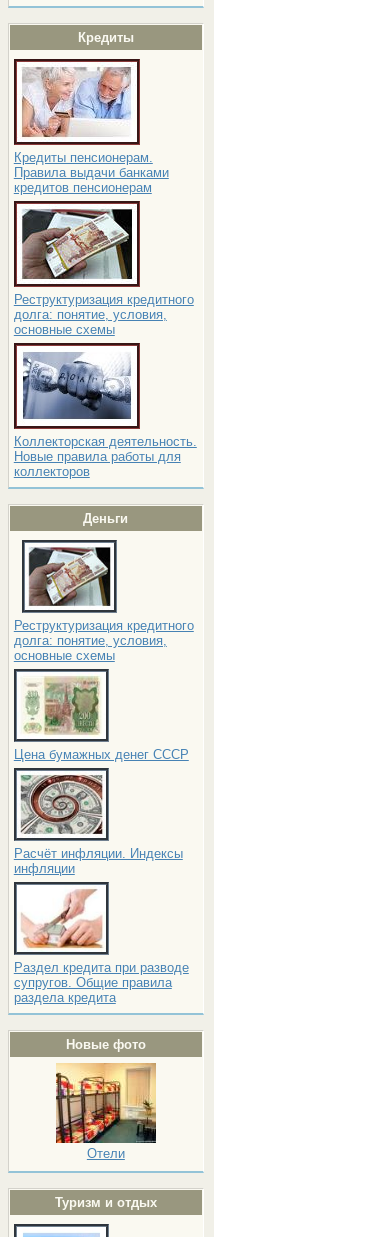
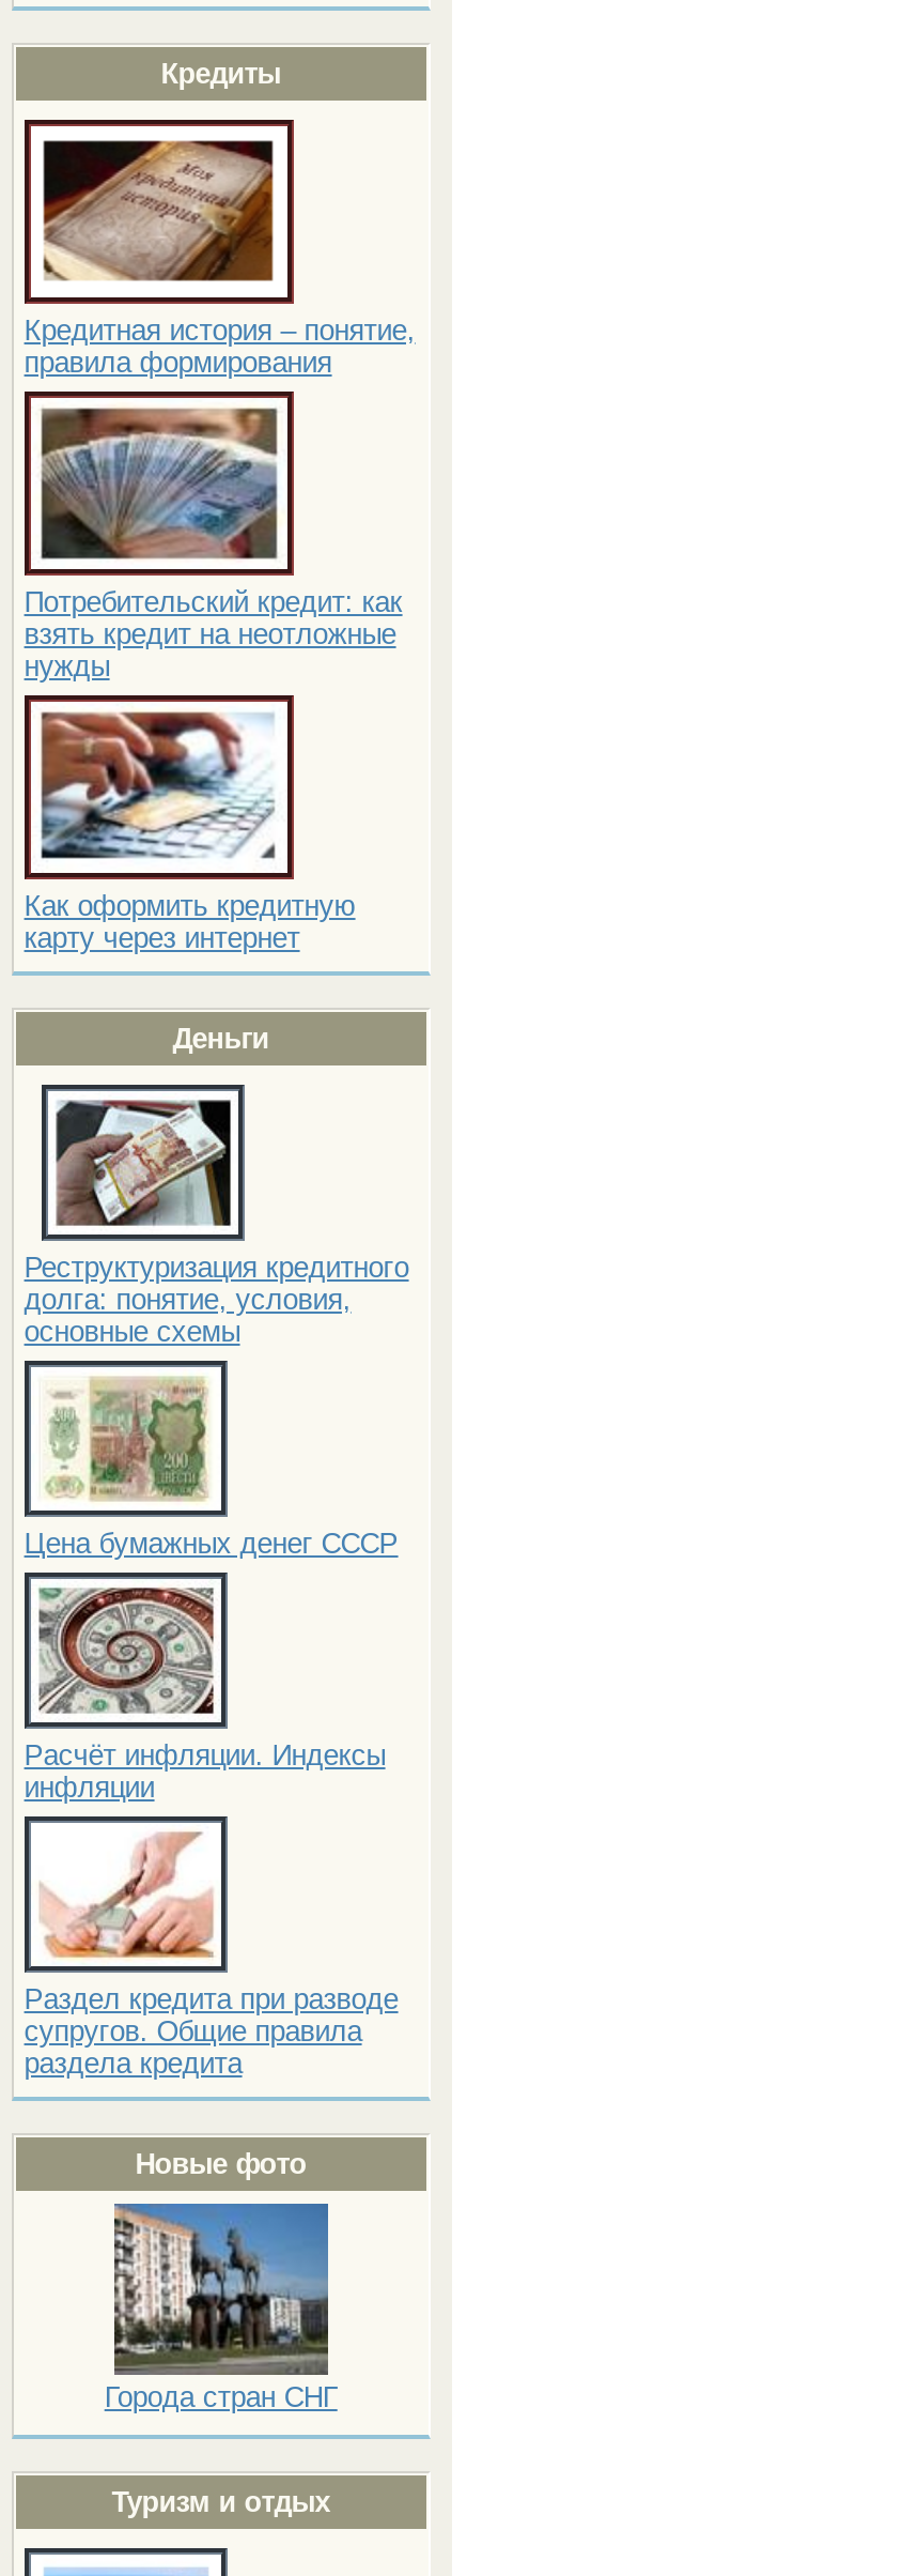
[14,67,169,195] [image] | Кредиты пенсионерам. | Правила выдачи банками | кредитов пенсионерам -> [24,139,415,379] [image] | Кредитная история – понятие, | правила формирования
[14,218,194,337] [image] | Реструктуризация кредитного | долга: понятие, условия, | основные схемы -> [24,428,402,683] [image] | Потребительский кредит: как | взять кредит на неотложные | нужды
[14,345,197,479] [image] | Коллекторская деятельность. | Новые правила работы для | коллекторов -> [24,727,355,954] [image] | Как оформить кредитную | карту через интернет
[56,1062,157,1161] [image] | Отели -> [104,2202,337,2413] [image] | Города стран СНГ

